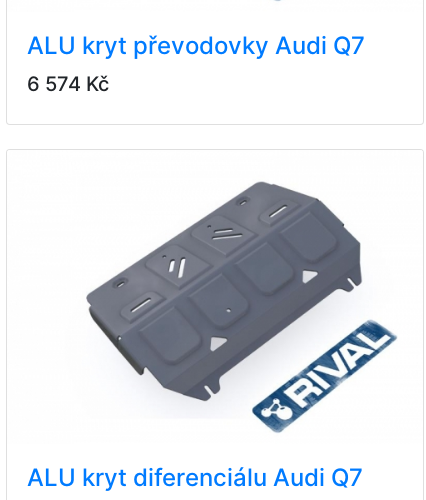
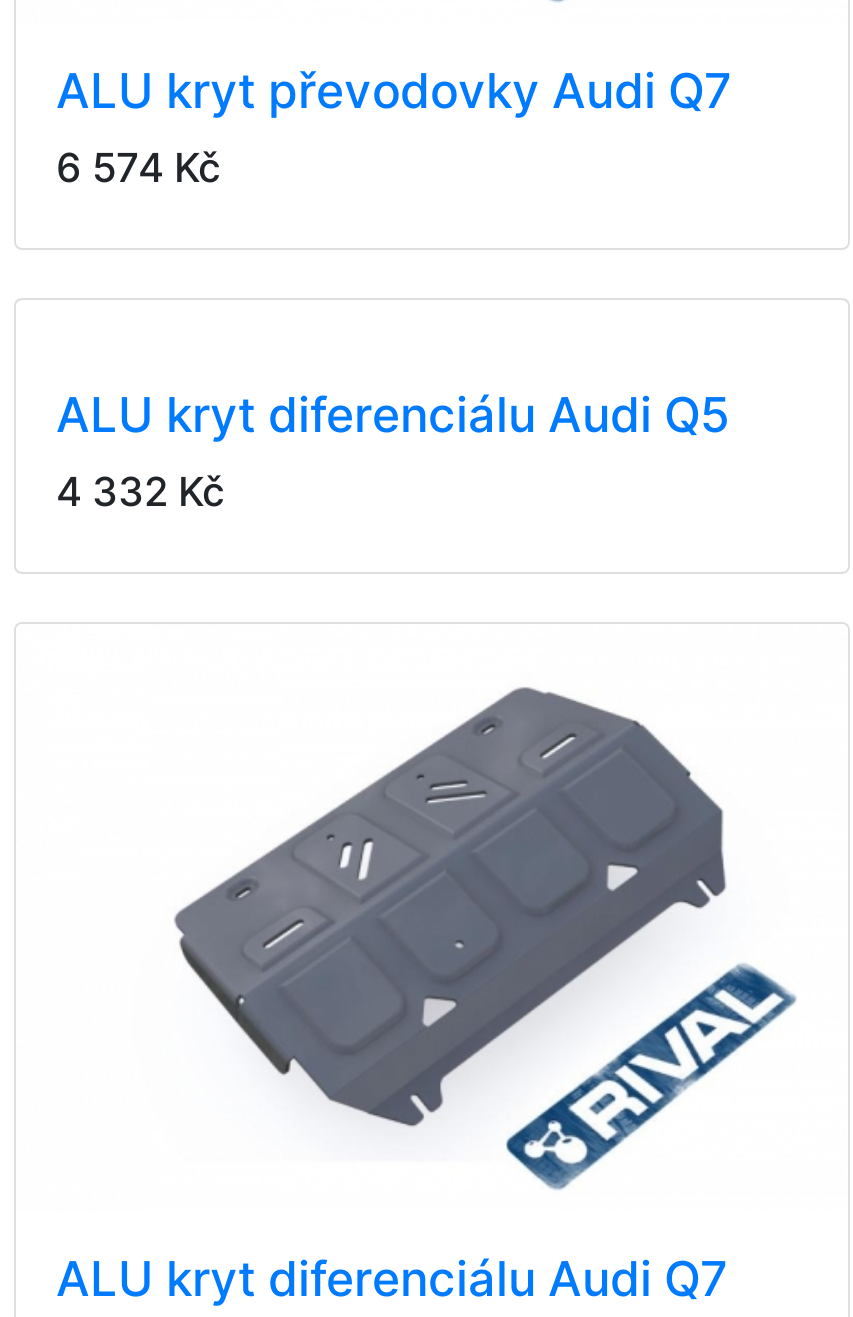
none -> [56,386,730,516] ALU kryt diferenciálu Audi Q5 | 4 332 Kč

